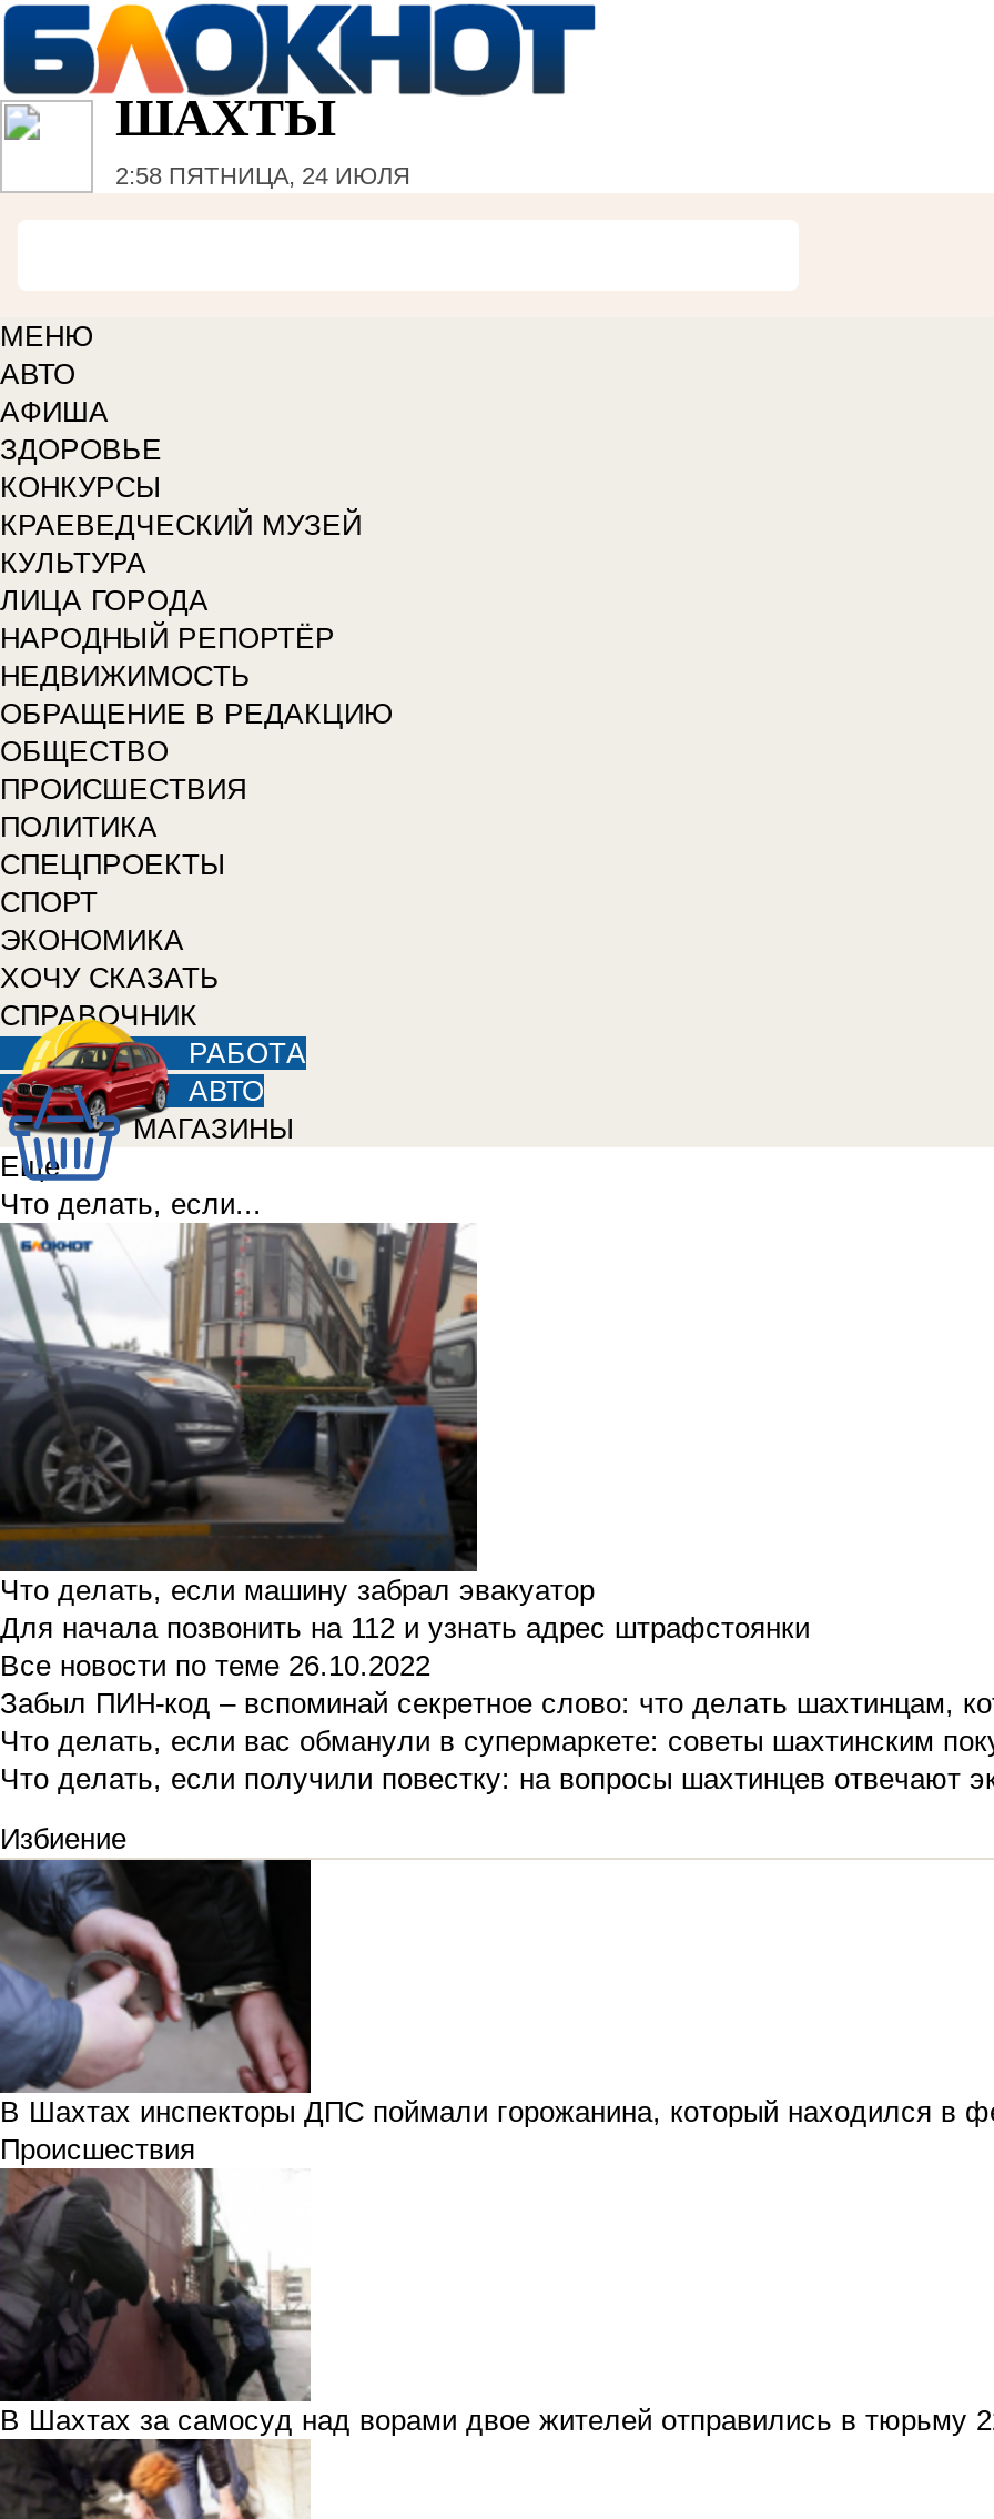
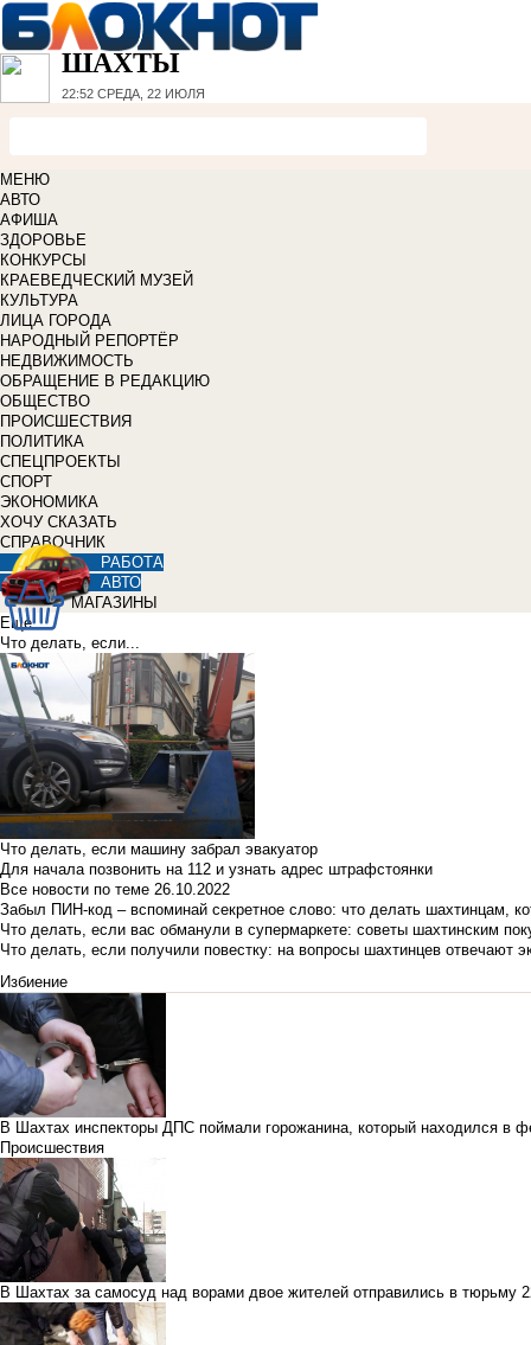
[115,163,410,190] 2:58 ПЯТНИЦА, 24 ИЮЛЯ -> [62,87,205,101] 22:52 СРЕДА, 22 ИЮЛЯ

